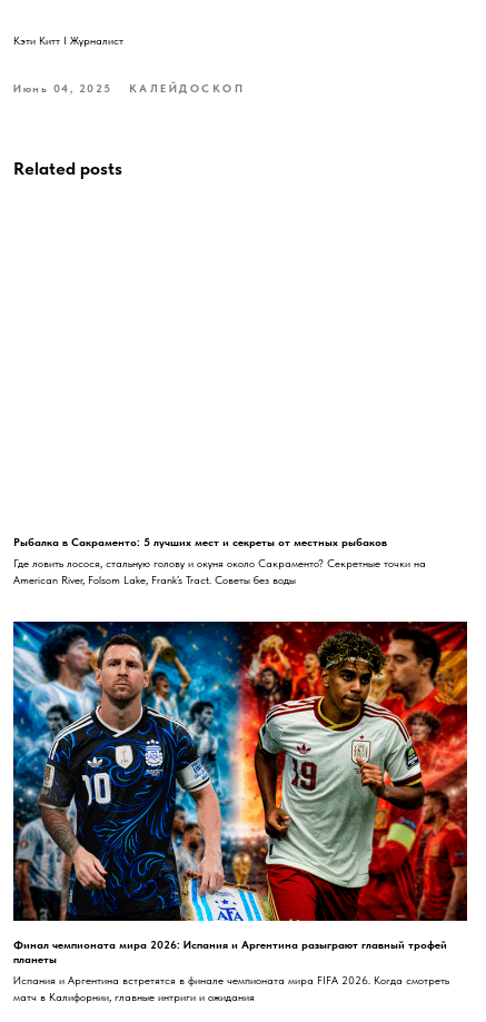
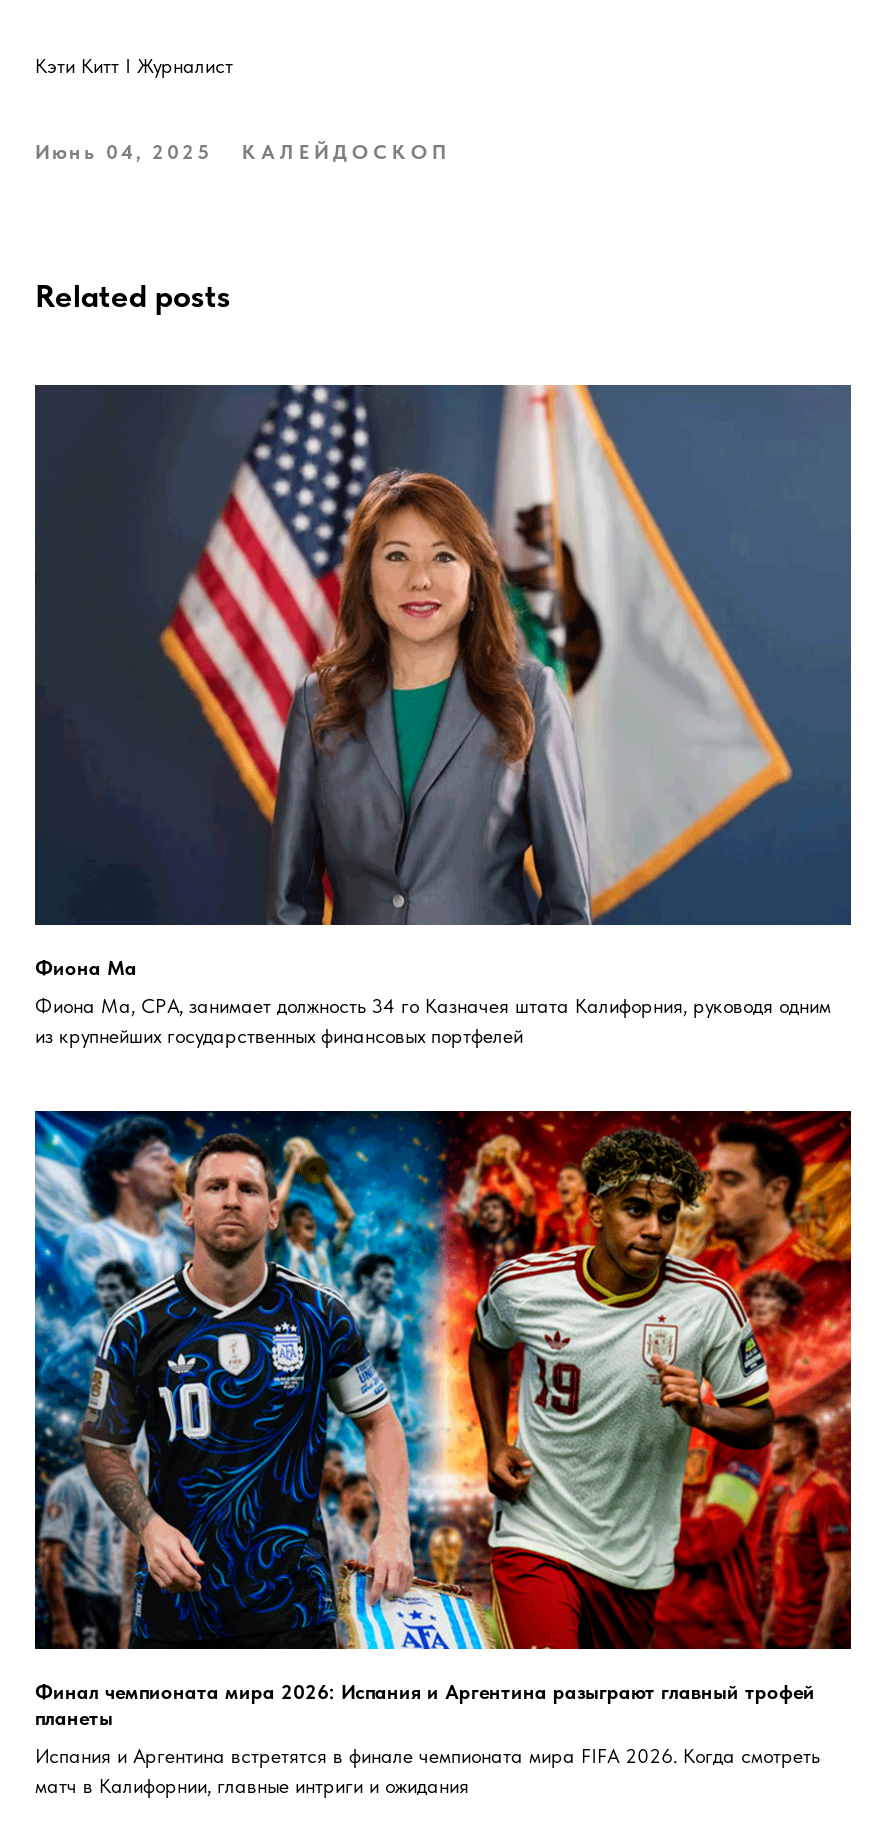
none -> [33,383,853,927] [image]
[13,535,387,548] Рыбалка в Сакраменто: 5 лучших мест и секреты от местных рыбаков -> [35,954,137,978] Фиона Ма
[13,556,426,586] Где ловить лосося, стальную голову и окуня около Сакраменто? Секретные точки на | American River, Folsom Lake, Frank’s Tract. Советы без воды -> [35,992,831,1046] Фиона Ма, CPA, занимает должность 34 го Казначея штата Калифорния, руководя одним | из крупнейших государственных финансовых портфелей

